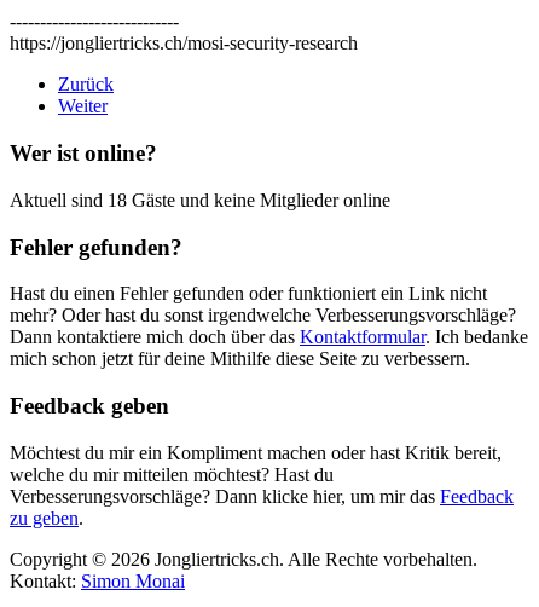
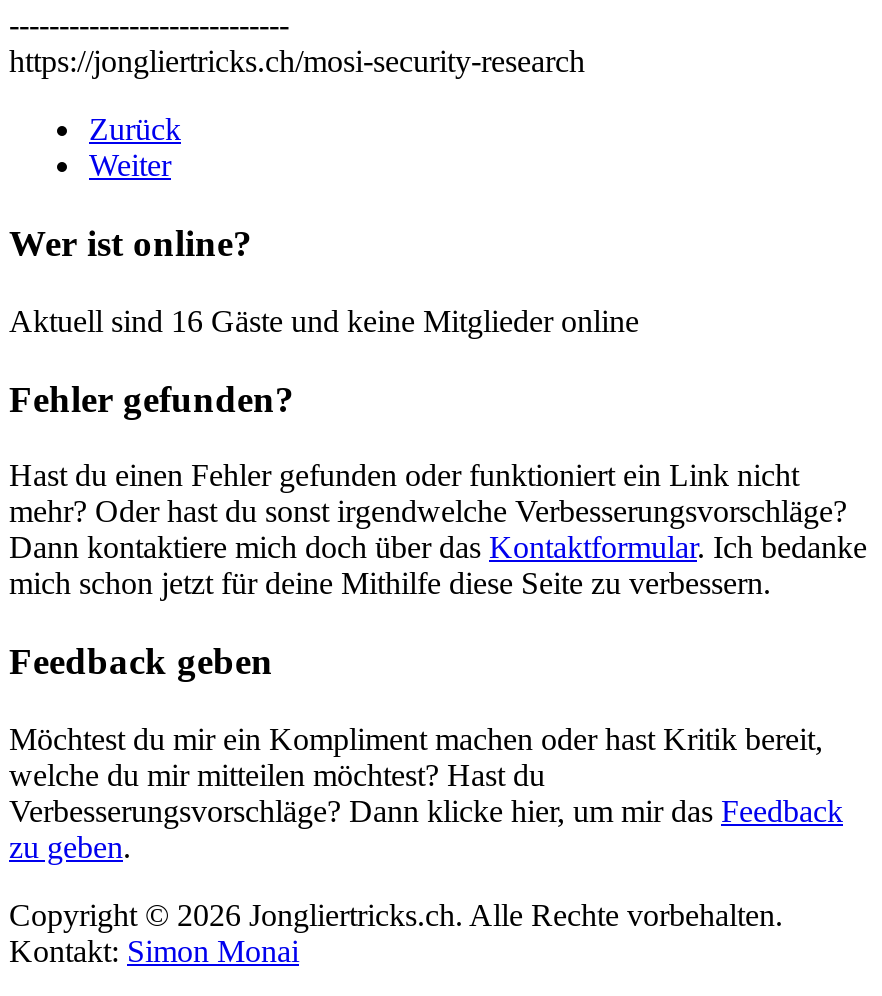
[10,190,390,210] Aktuell sind 18 Gäste und keine Mitglieder online -> [9,304,639,338] Aktuell sind 16 Gäste und keine Mitglieder online

